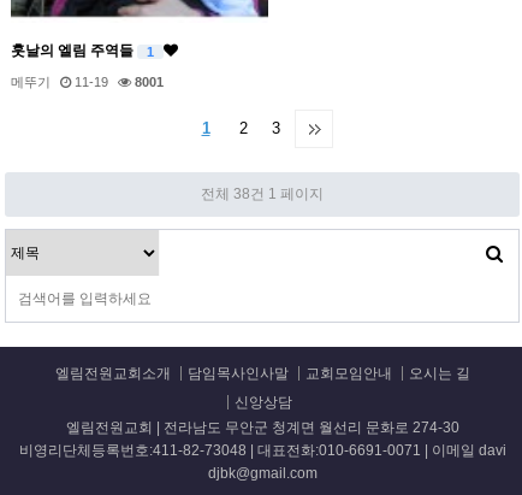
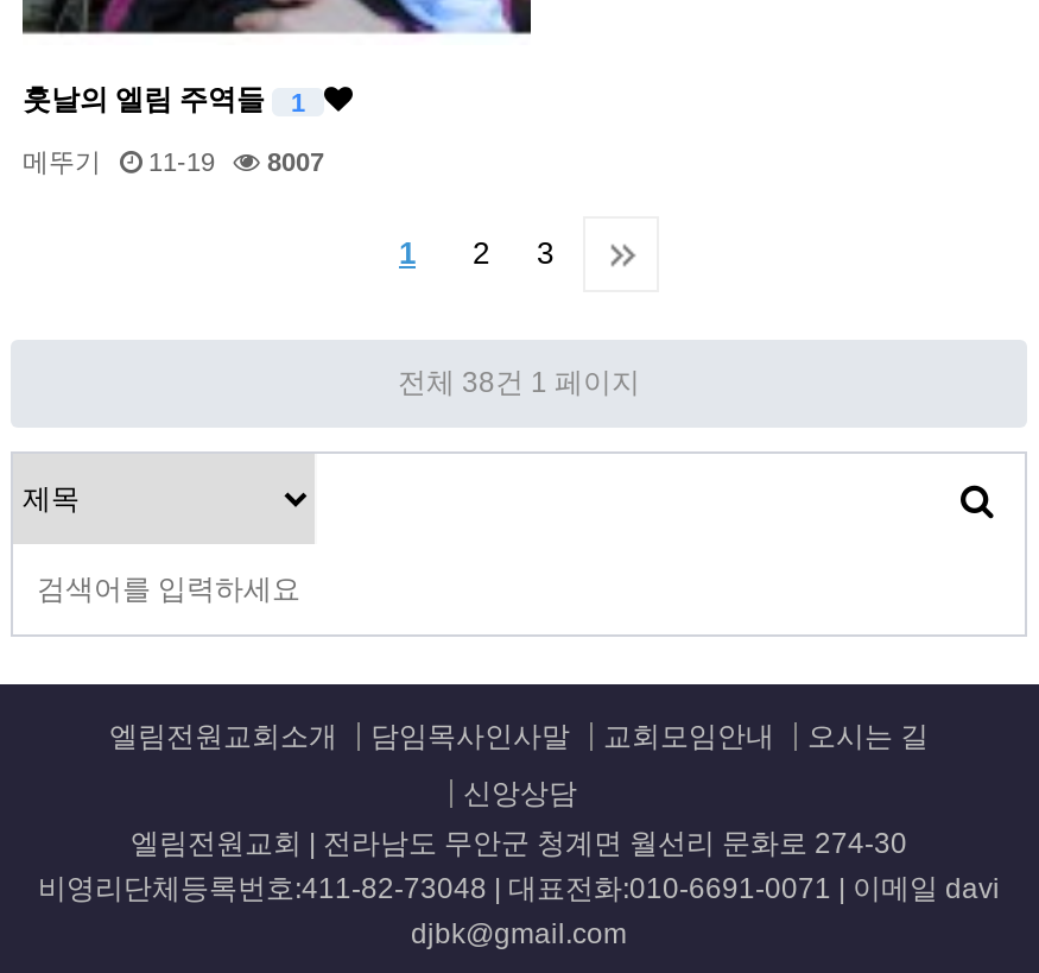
[11,75,164,89] 메뚜기 11-19 8001 -> [23,148,324,176] 메뚜기 11-19 8007

